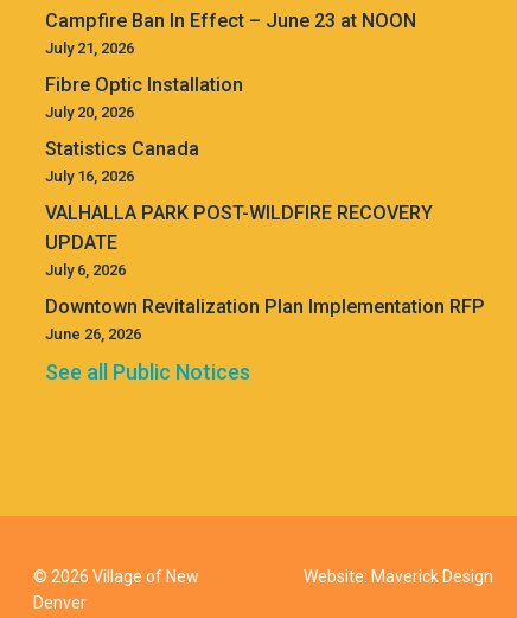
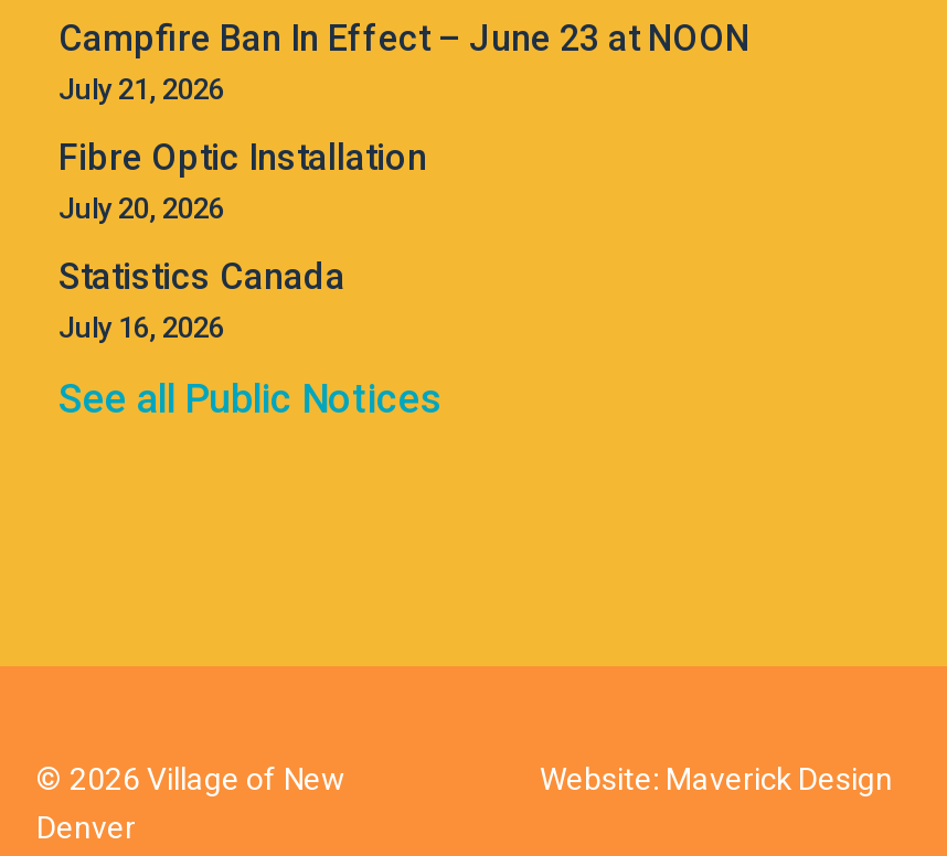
[45,201,485,343] VALHALLA PARK POST-WILDFIRE RECOVERY | UPDATE | July 6, 2026 | Downtown Revitalization Plan Implementation RFP | June 26, 2026 -> none

